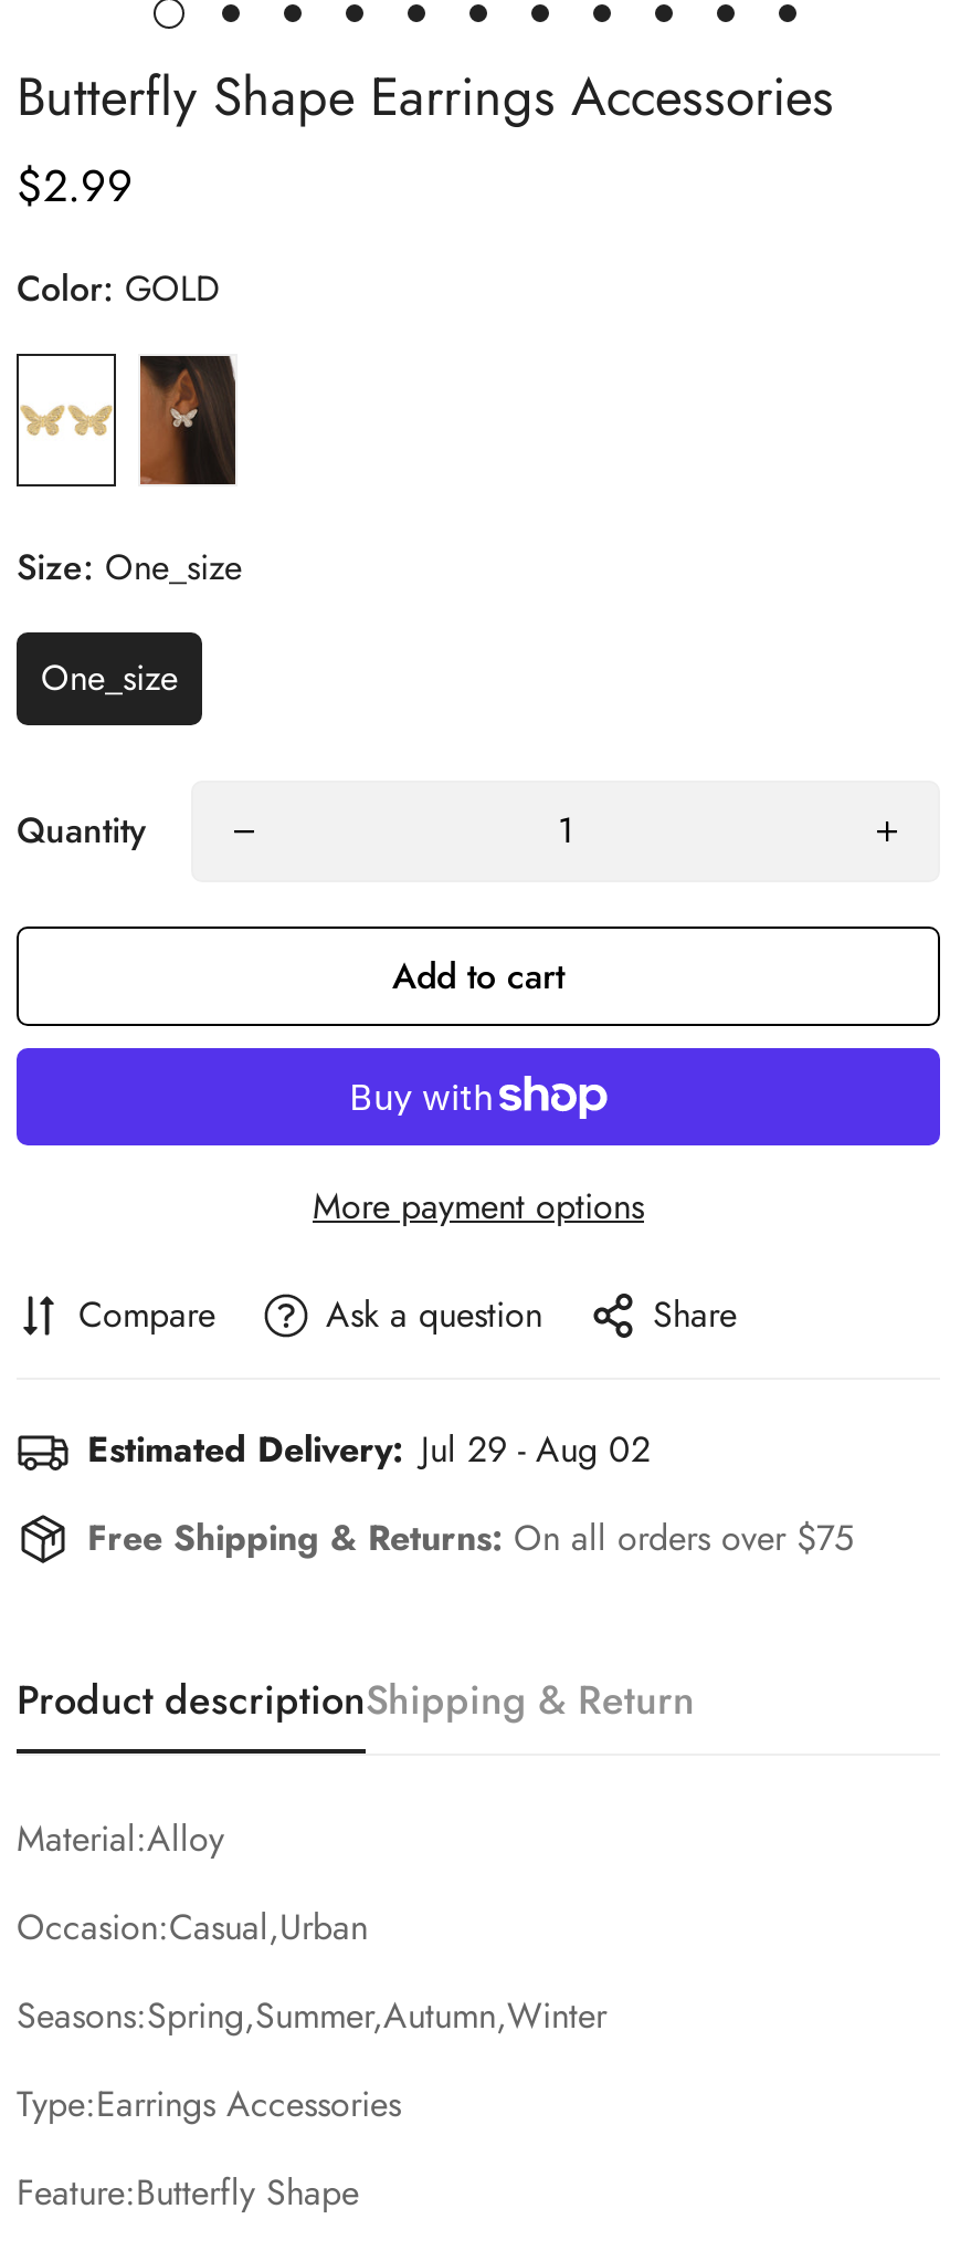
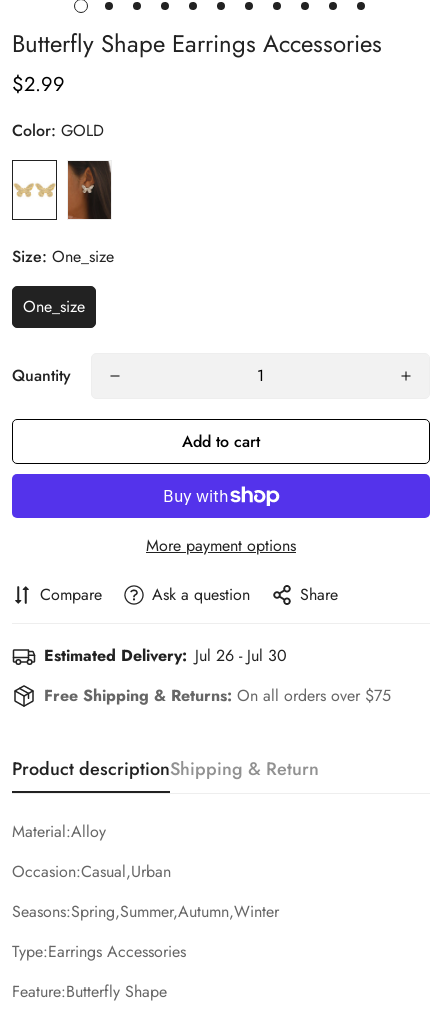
[87,1424,651,1475] Estimated Delivery: Jul 29 - Aug 02 -> [44,644,287,667] Estimated Delivery: Jul 26 - Jul 30

